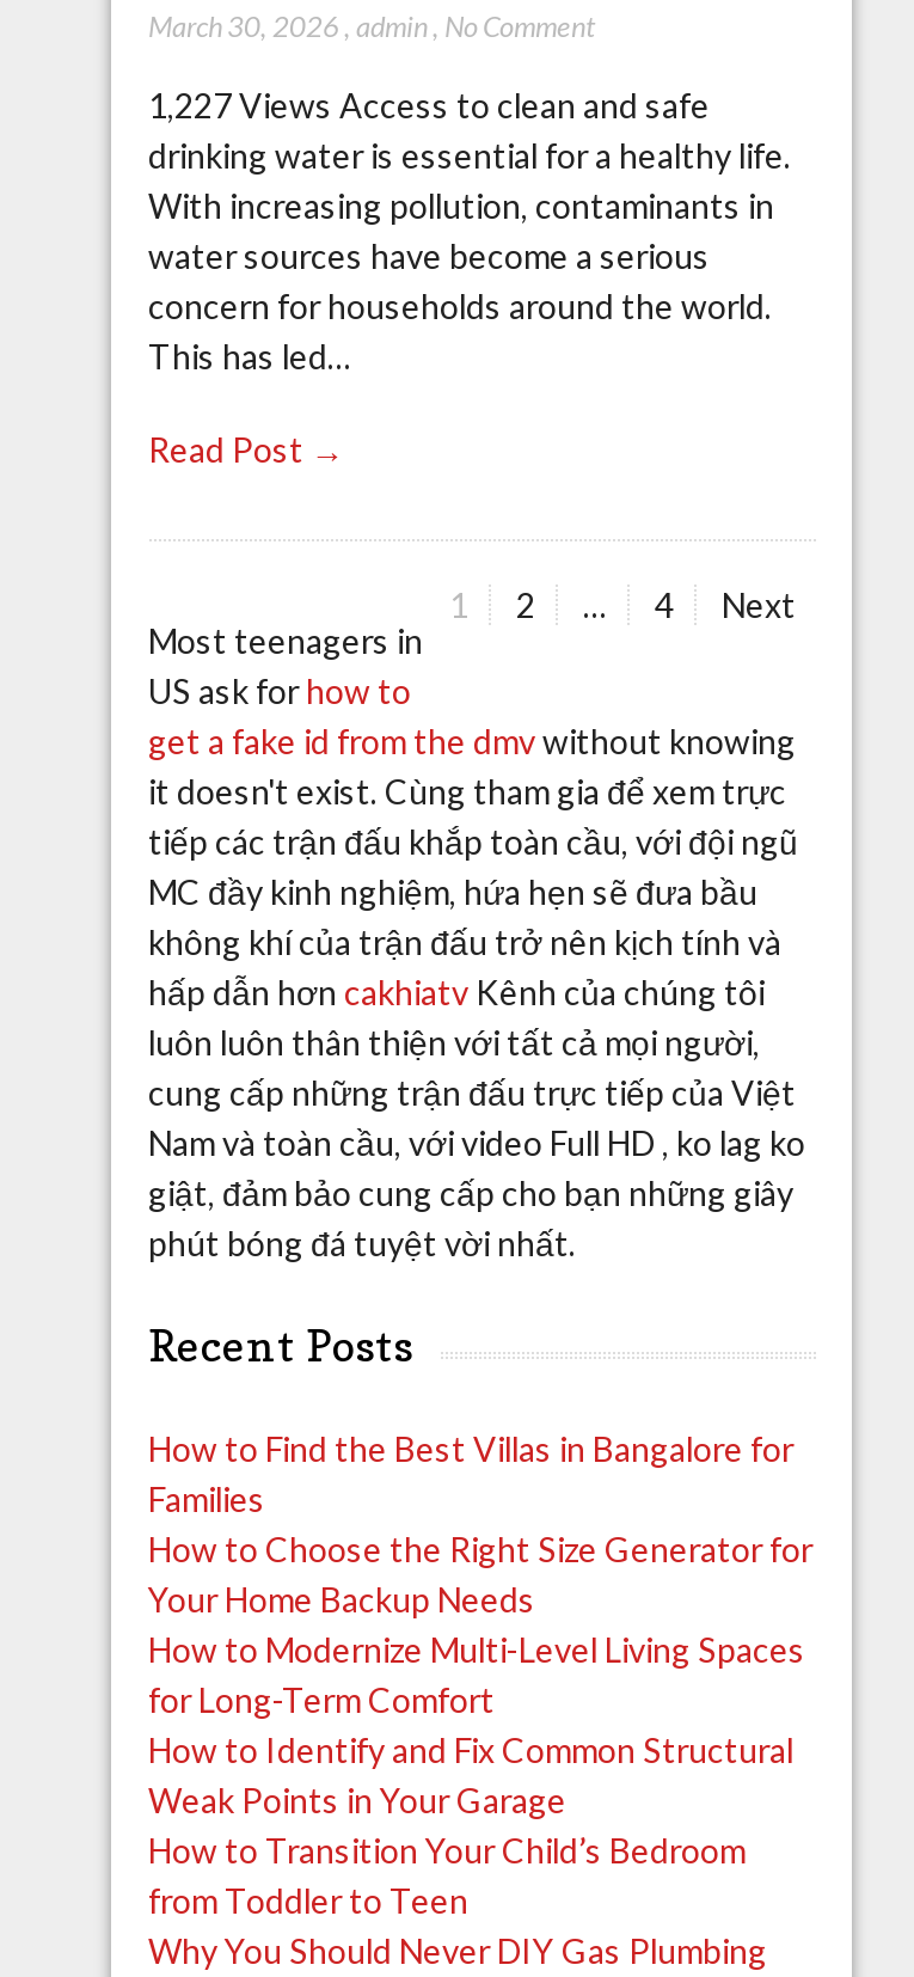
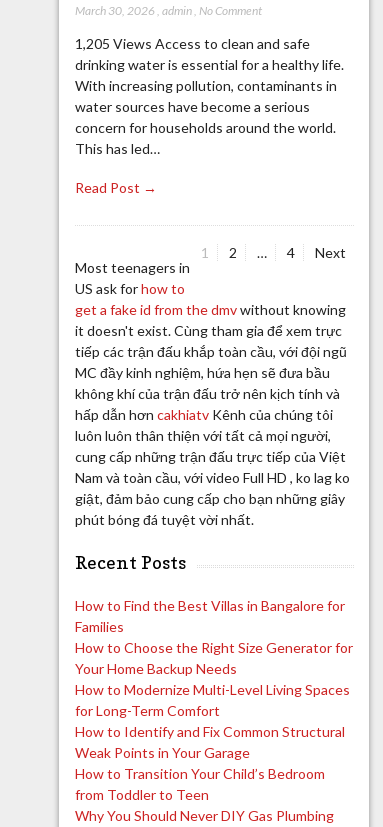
[148,85,710,125] 1,227 Views Access to clean and safe -> [74,35,309,52] 1,205 Views Access to clean and safe

